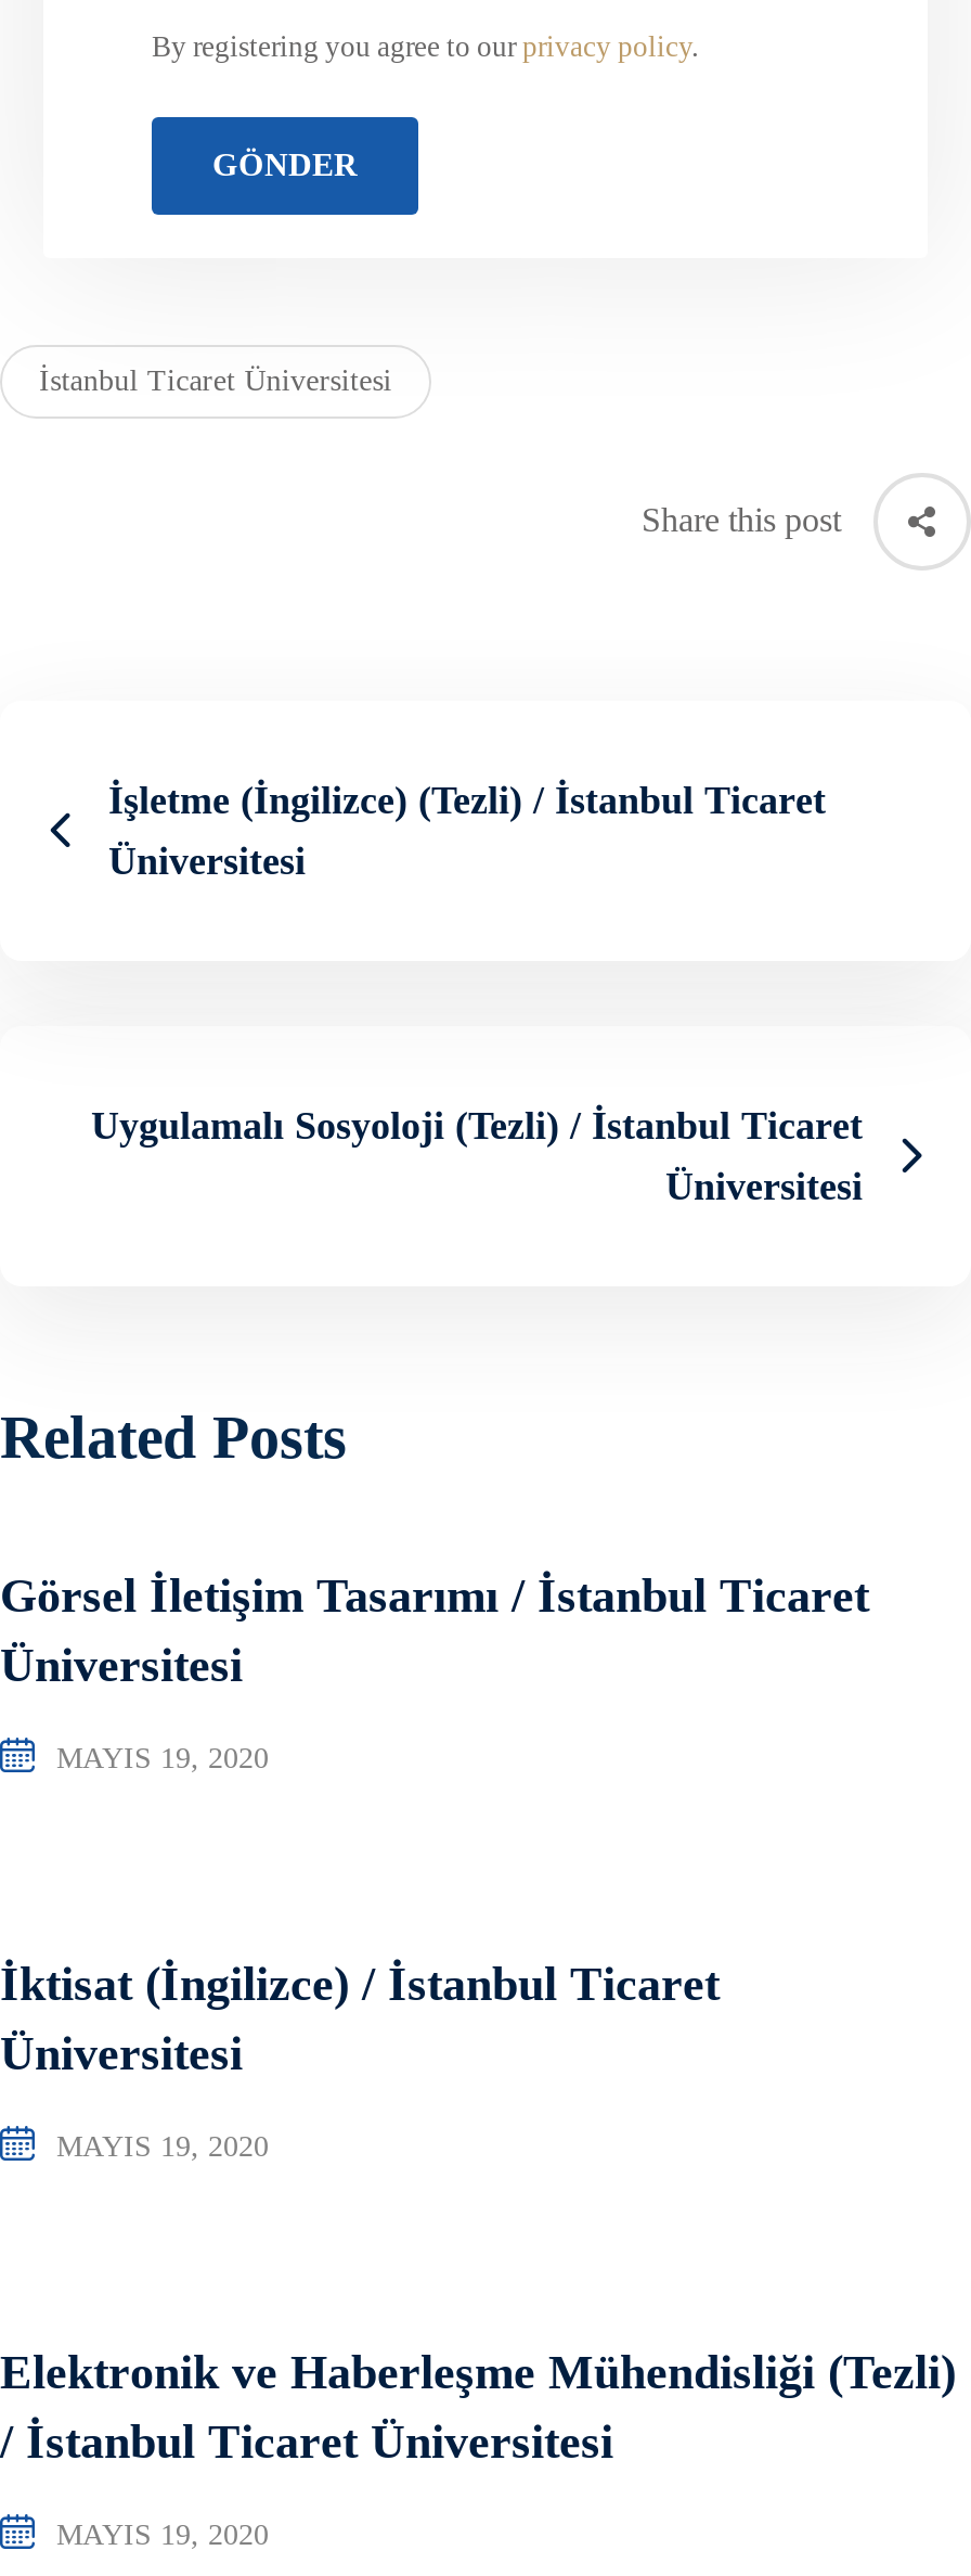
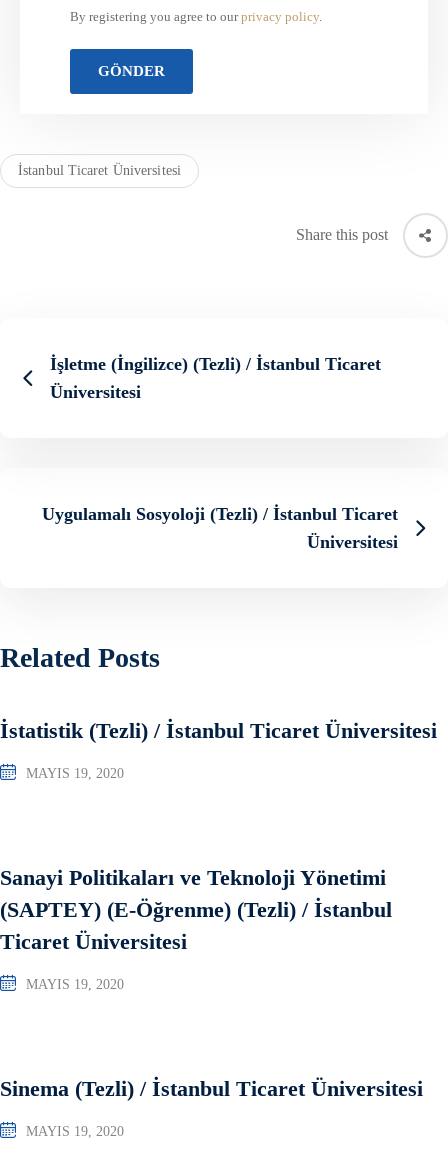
[0,1567,869,1691] Görsel İletişim Tasarımı / İstanbul Ticaret | Üniversitesi -> [0,717,437,742] İstatistik (Tezli) / İstanbul Ticaret Üniversitesi
[0,1956,720,2079] İktisat (İngilizce) / İstanbul Ticaret | Üniversitesi -> [0,864,392,953] Sanayi Politikaları ve Teknoloji Yönetimi | (SAPTEY) (E-Öğrenme) (Tezli) / İstanbul | Ticaret Üniversitesi
[0,2344,956,2468] Elektronik ve Haberleşme Mühendisliği (Tezli) | / İstanbul Ticaret Üniversitesi -> [0,1075,423,1100] Sinema (Tezli) / İstanbul Ticaret Üniversitesi

